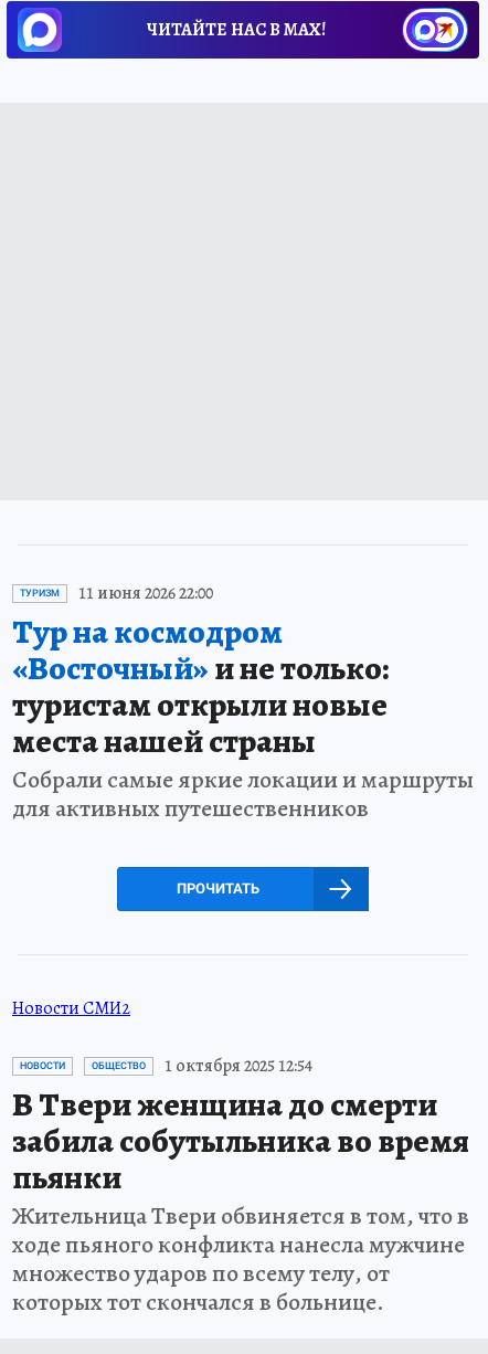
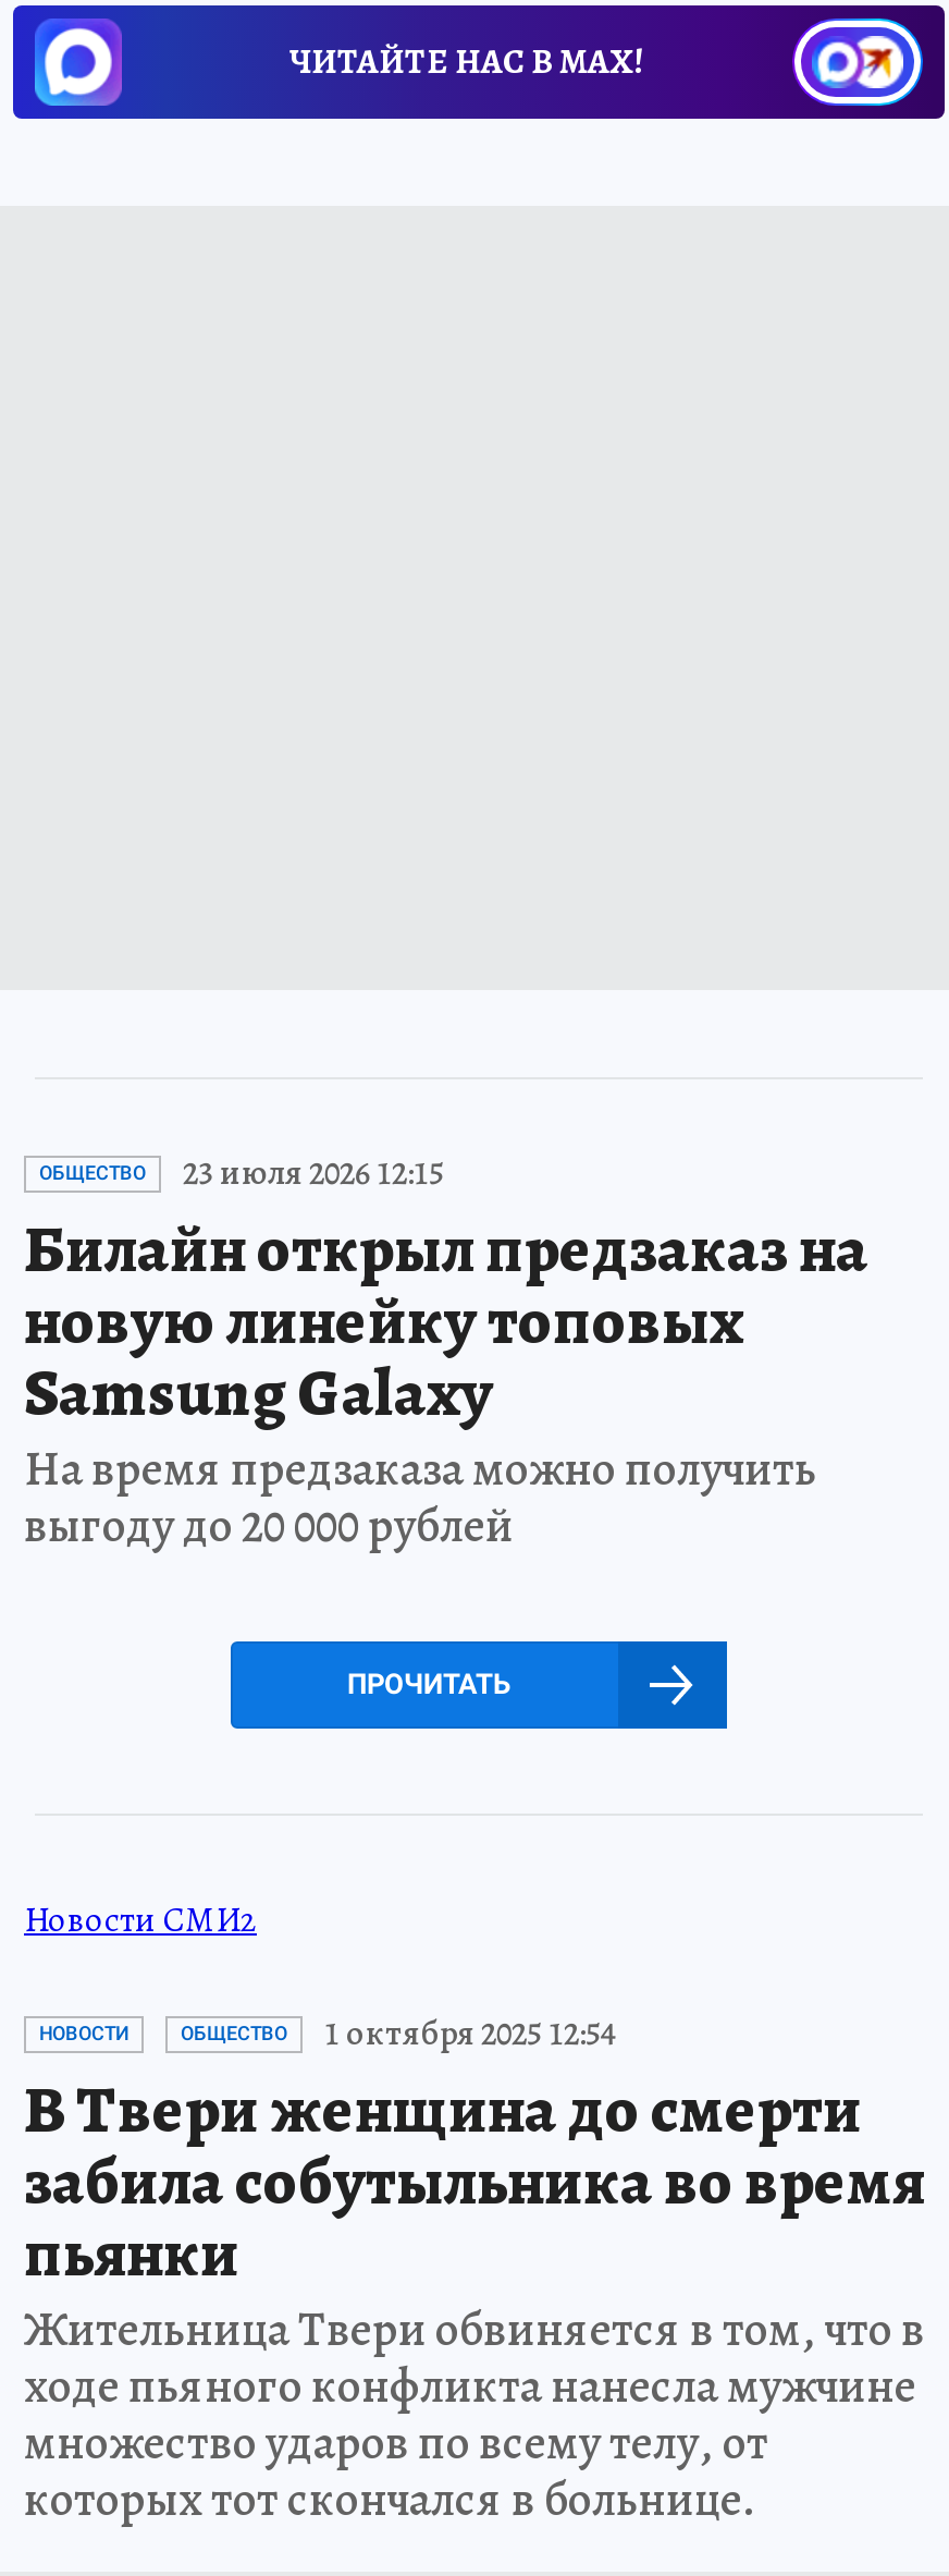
[12,581,474,825] ТУРИЗМ | 11 июня 2026 22:00 | Тур на космодром | «Восточный»и не только: | туристам открыли новые | места нашей страны | Собрали самые яркие локации и маршруты | для активных путешественников -> [24,1150,868,1559] ОБЩЕСТВО | 23 июля 2026 12:15 | Билайн открыл предзаказ на | новую линейку топовых | Samsung Galaxy | На время предзаказа можно получить | выгоду до 20 000 рублей

